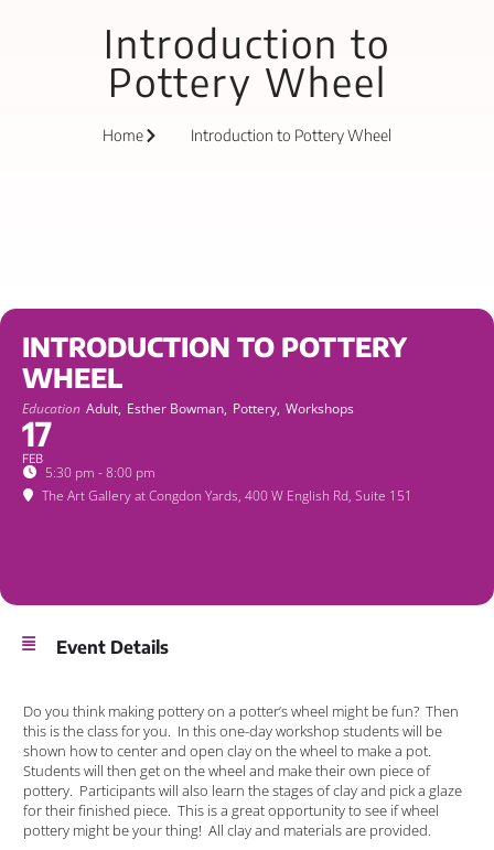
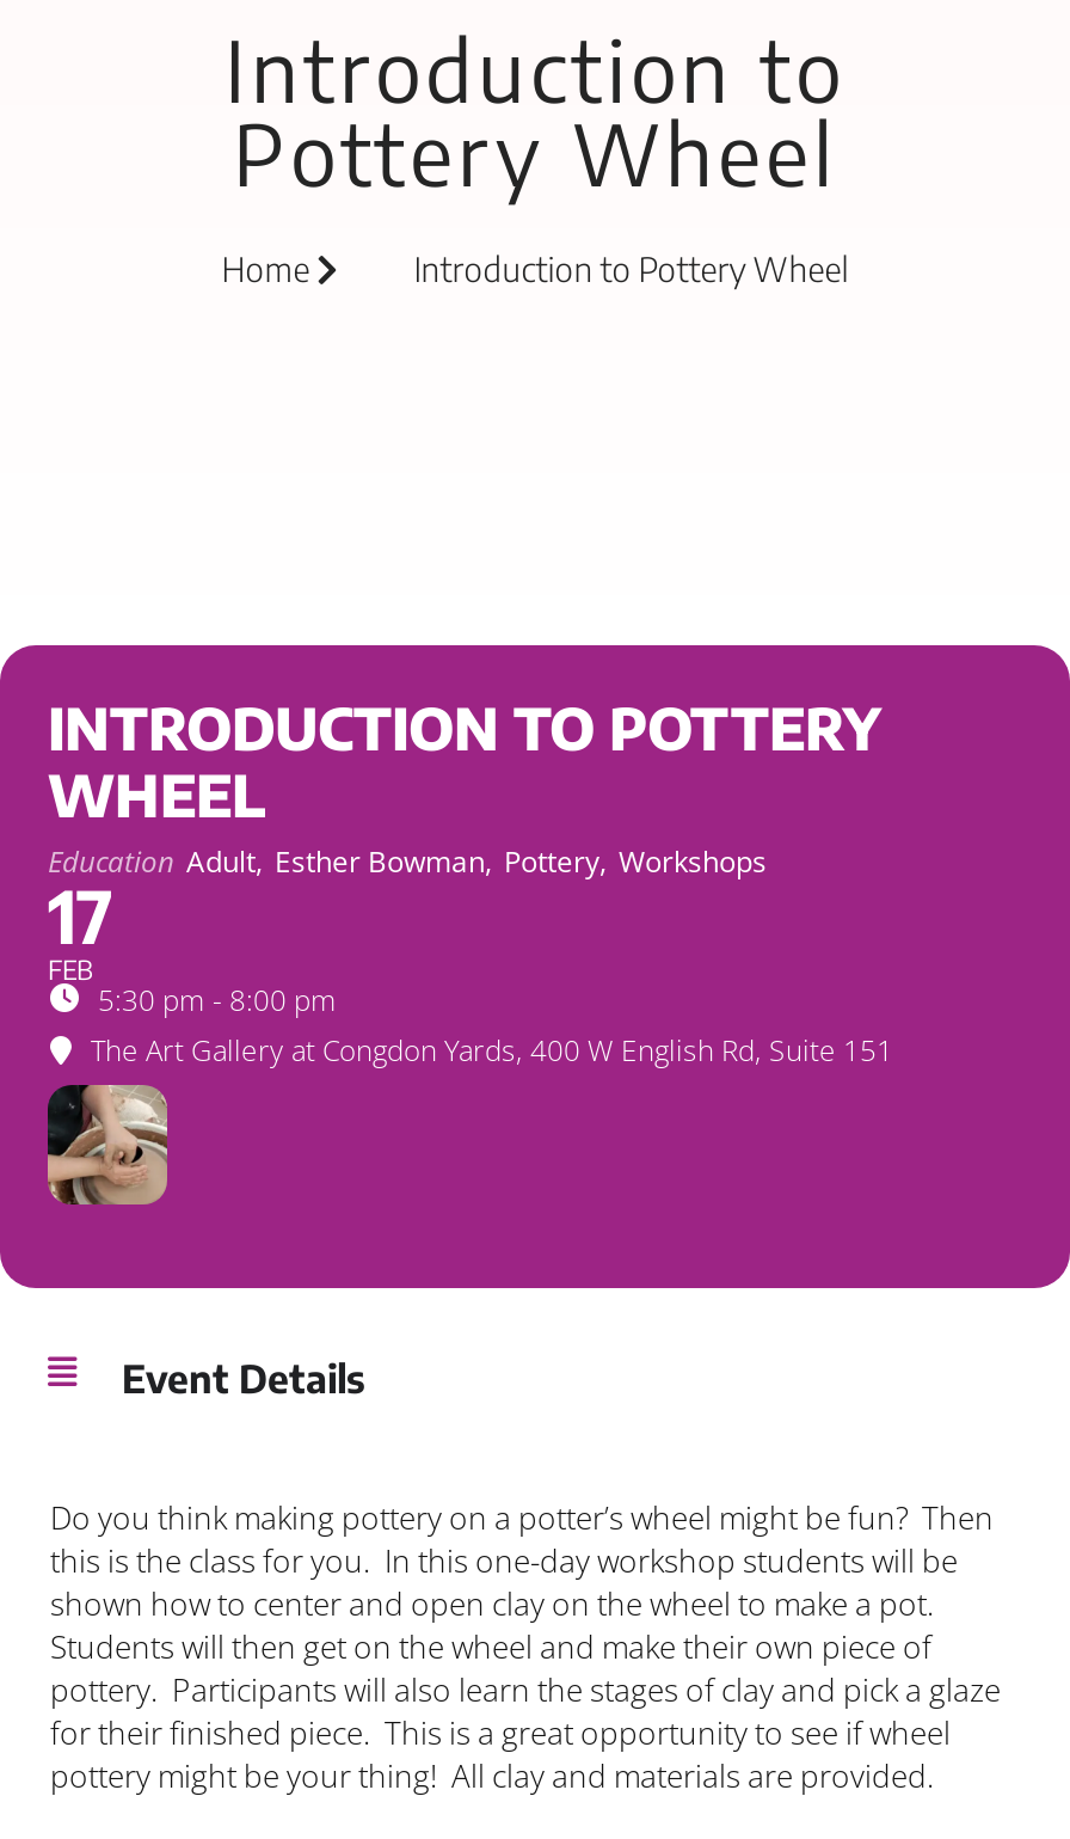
none -> [45,1083,170,1207] [image]

